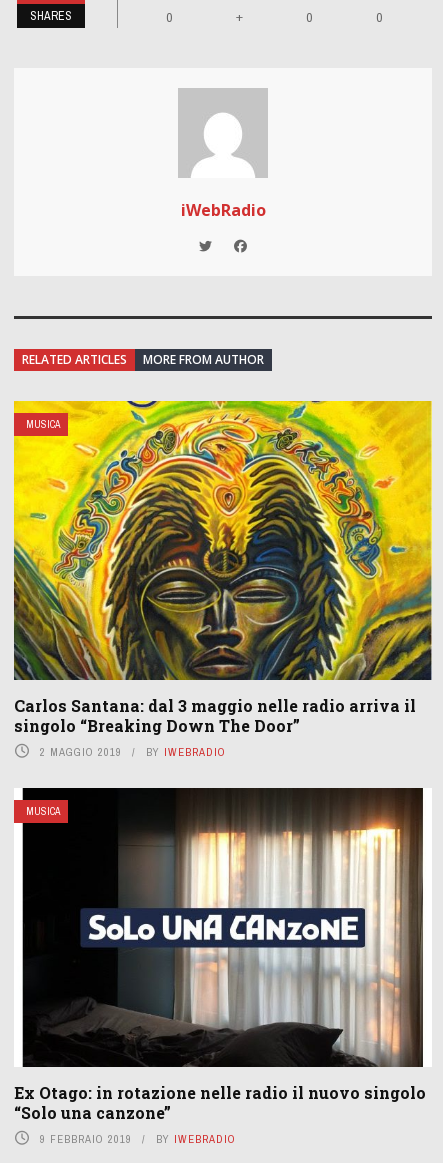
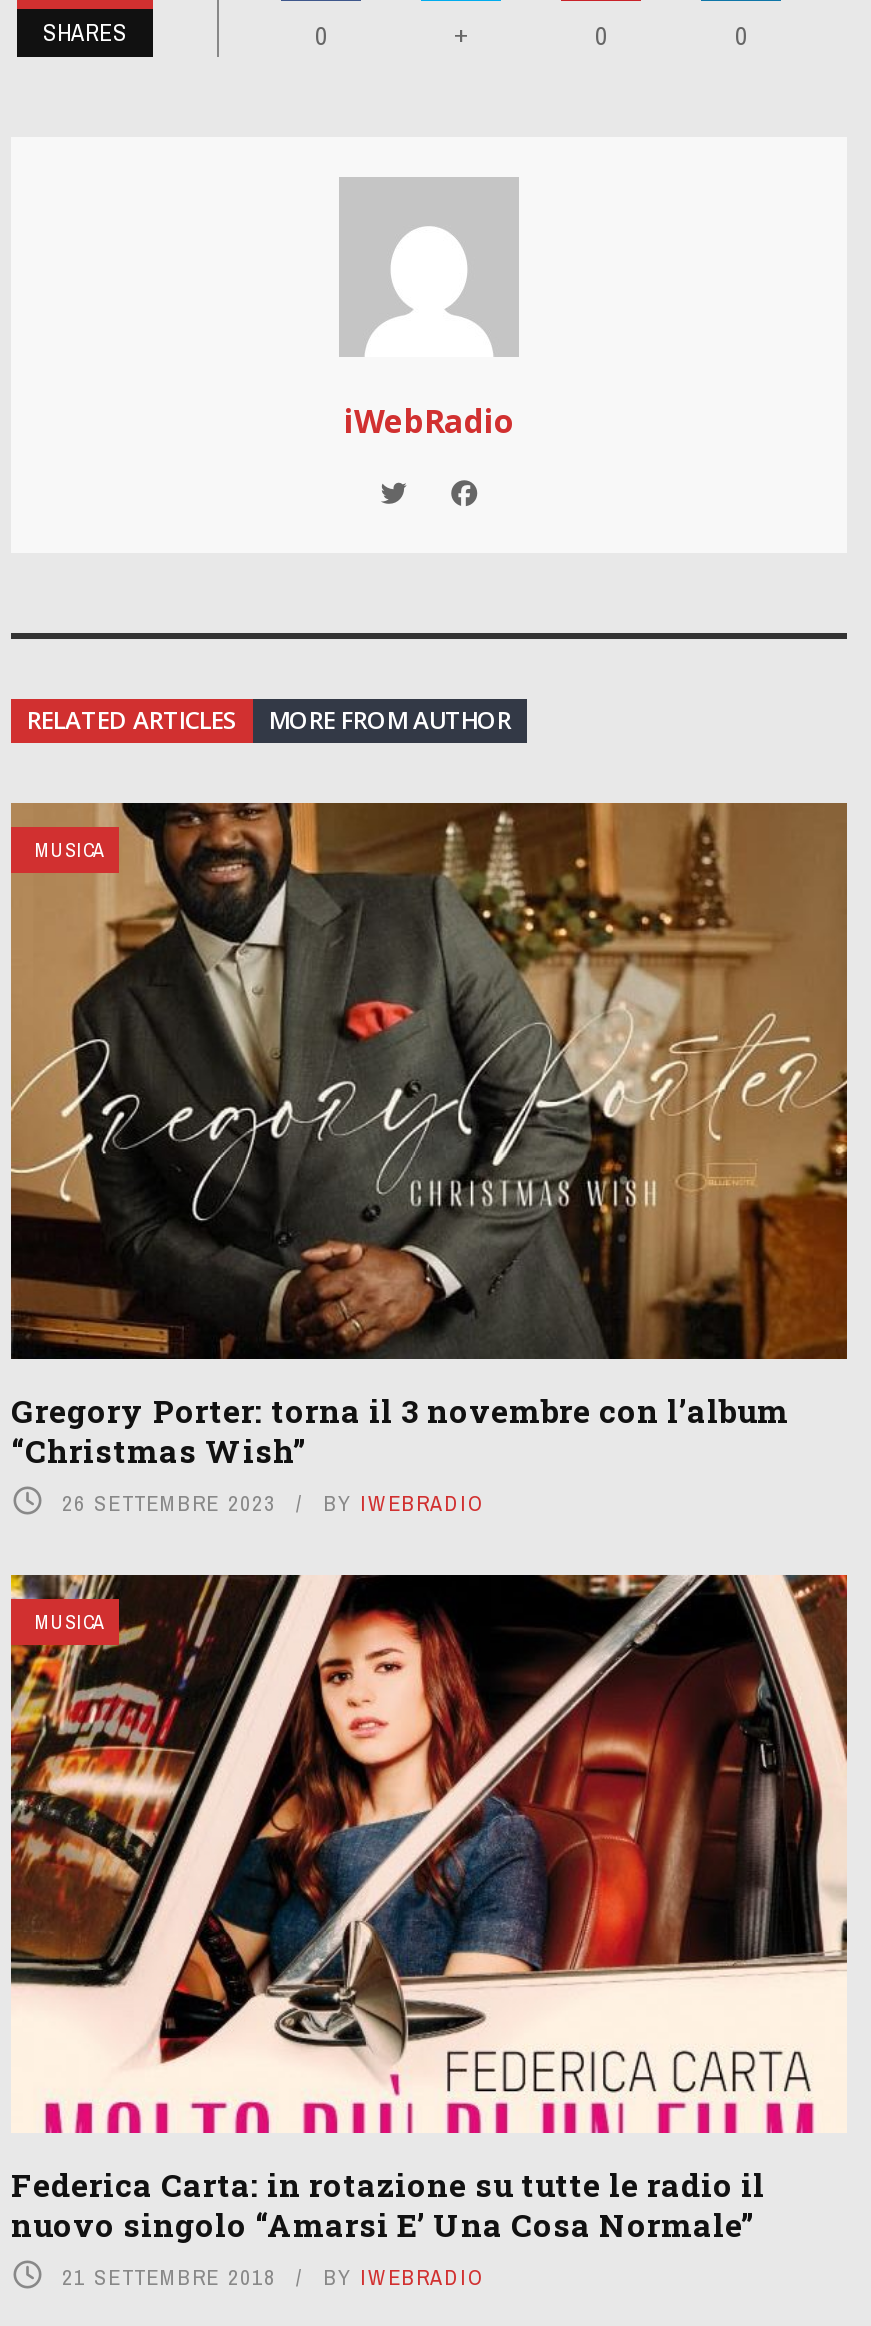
[13,400,433,759] [image] | Carlos Santana: dal 3 maggio nelle radio arriva il | singolo “Breaking Down The Door” | 2 MAGGIO 2019 -> [9,800,849,1518] [image] | Gregory Porter: torna il 3 novembre con l’album | “Christmas Wish” | 26 SETTEMBRE 2023
[14,787,432,1146] [image] | Ex Otago: in rotazione nelle radio il nuovo singolo | “Solo una canzone” | 9 FEBBRAIO 2019 -> [9,1572,849,2291] [image] | Federica Carta: in rotazione su tutte le radio il | nuovo singolo “Amarsi E’ Una Cosa Normale” | 21 SETTEMBRE 2018

